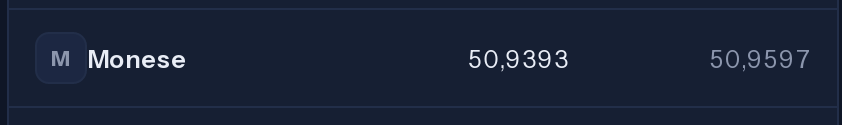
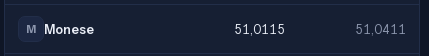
[467,43,569,73] 50,9393 -> [234,21,285,36] 51,0115
[709,43,811,73] 50,9597 -> [355,21,406,36] 51,0411

